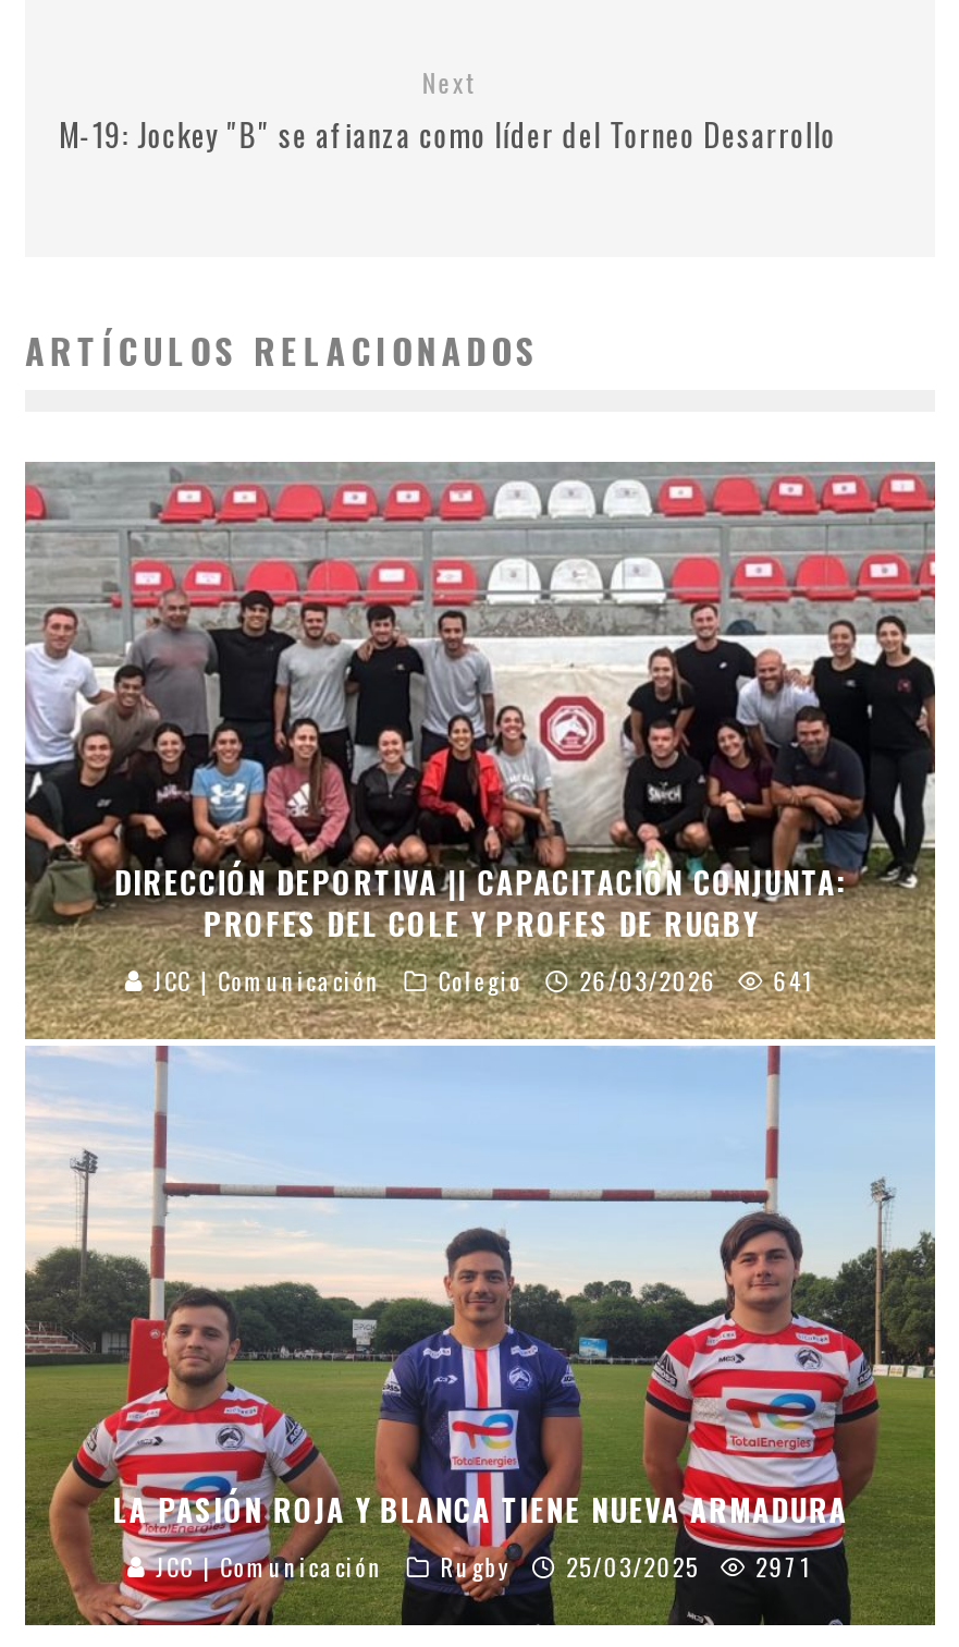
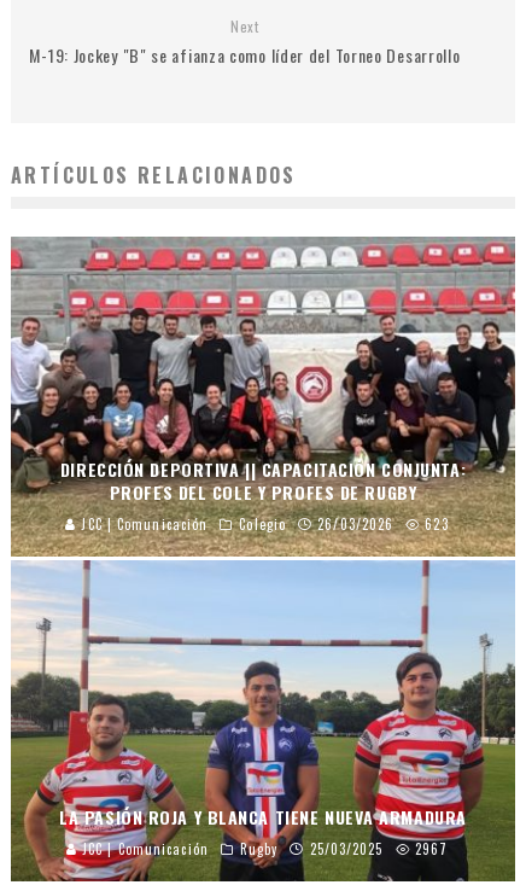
[765,964,813,999] 641 -> [420,515,448,534] 623
[747,1549,811,1584] 2971 -> [410,839,448,859] 2967

